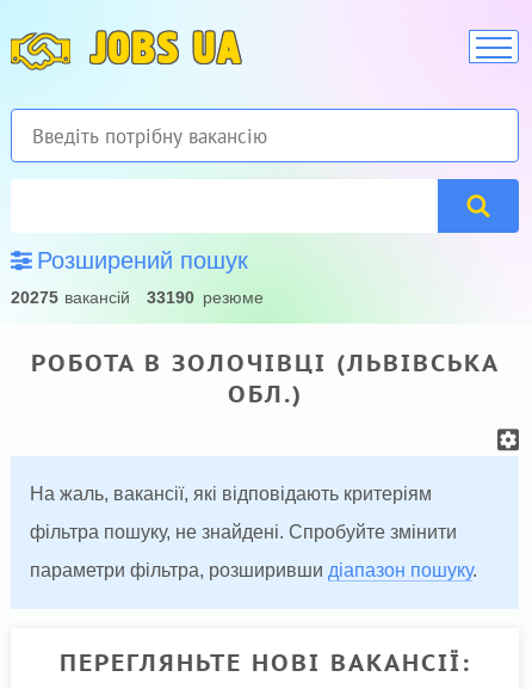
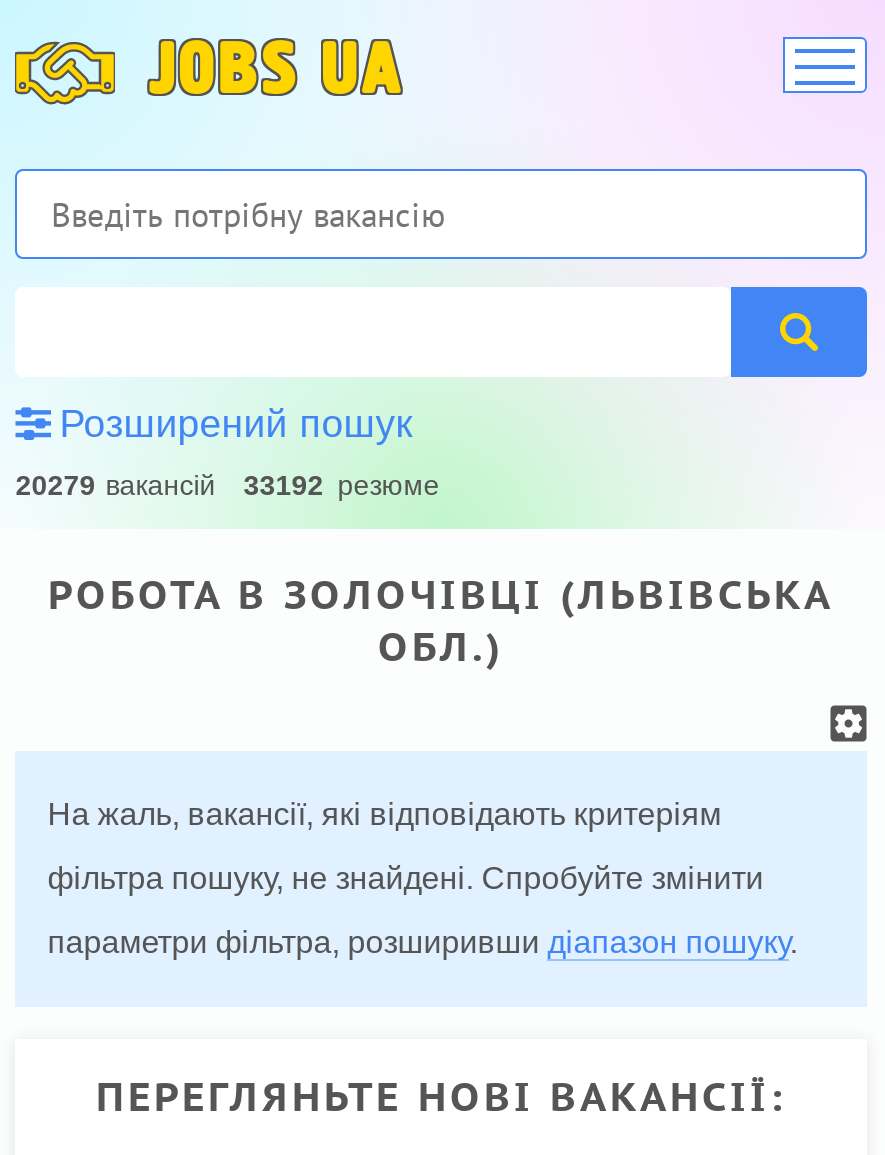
[11,288,130,307] 20275 вакансій -> [15,469,215,501] 20279 вакансій
[147,288,264,307] 33190 резюме -> [243,469,439,501] 33192 резюме

